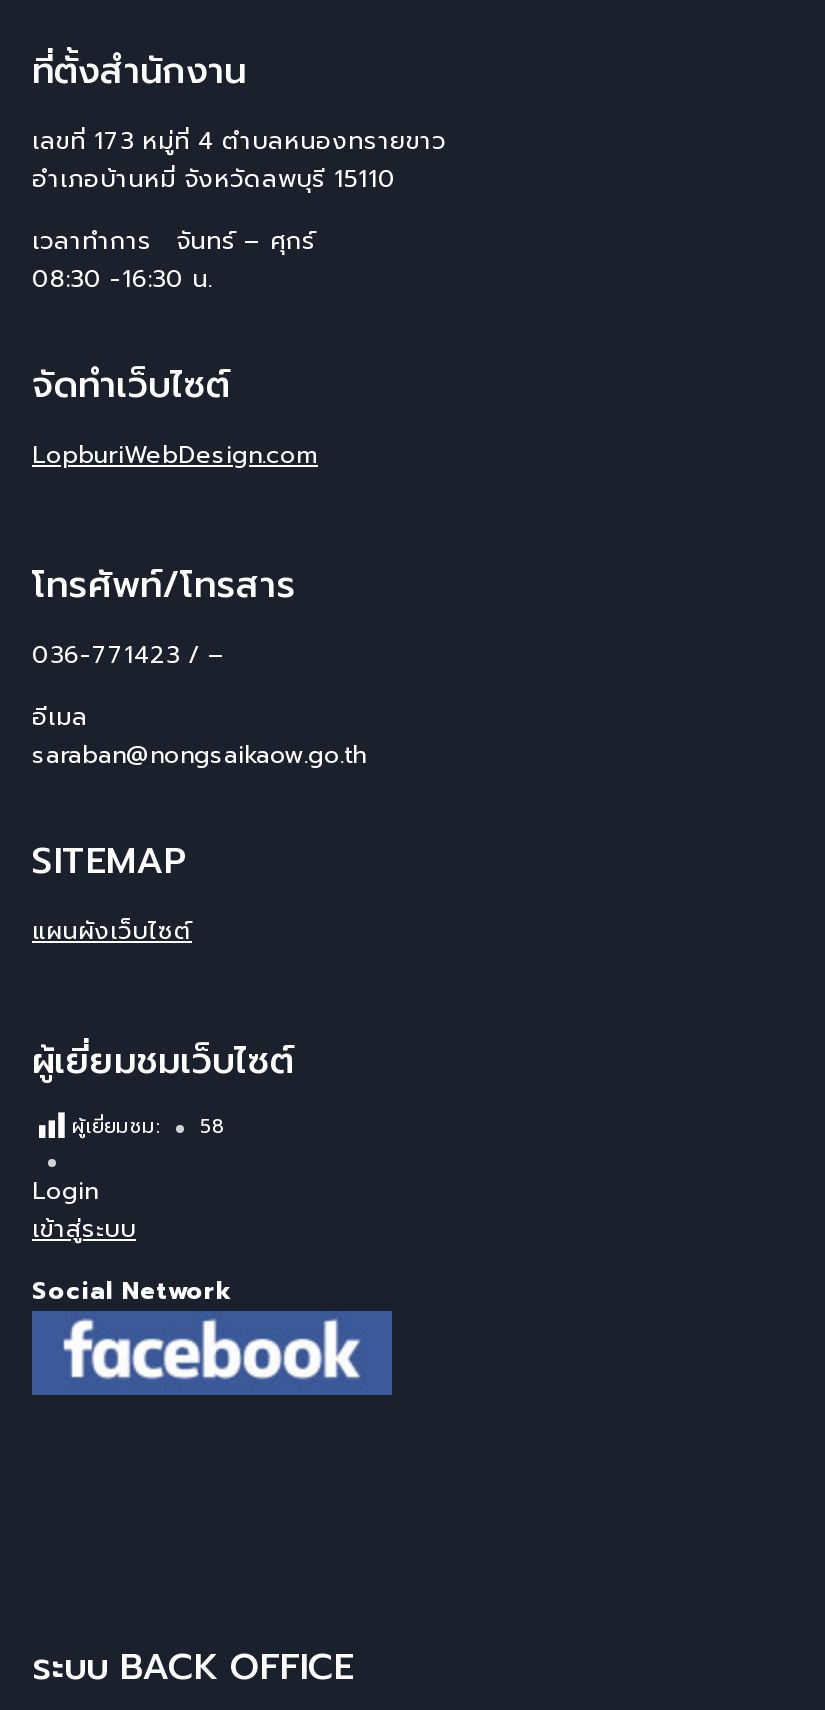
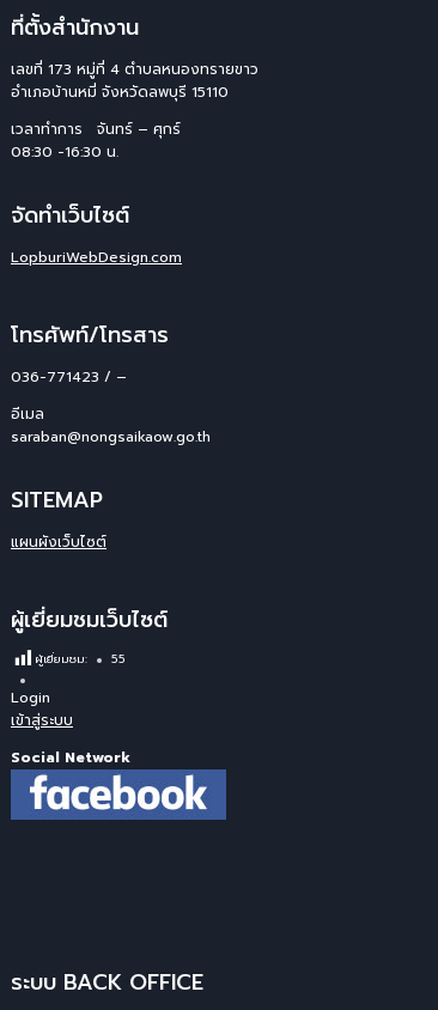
[72,1113,222,1141] ผู้เยี่ยมชม: 58 -> [35,651,126,668] ผู้เยี่ยมชม: 55

